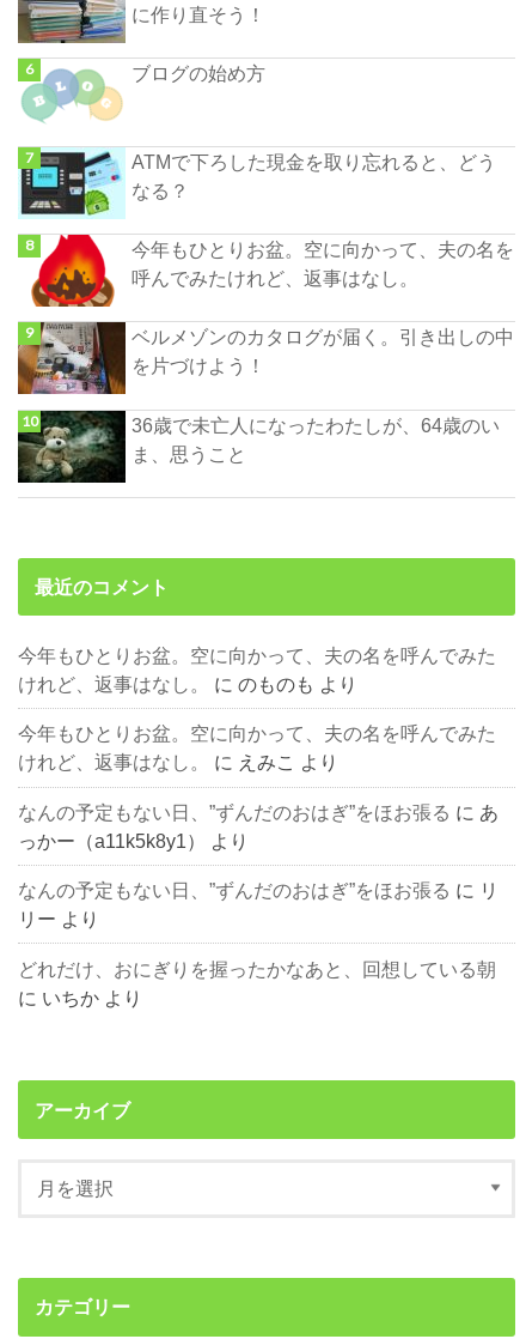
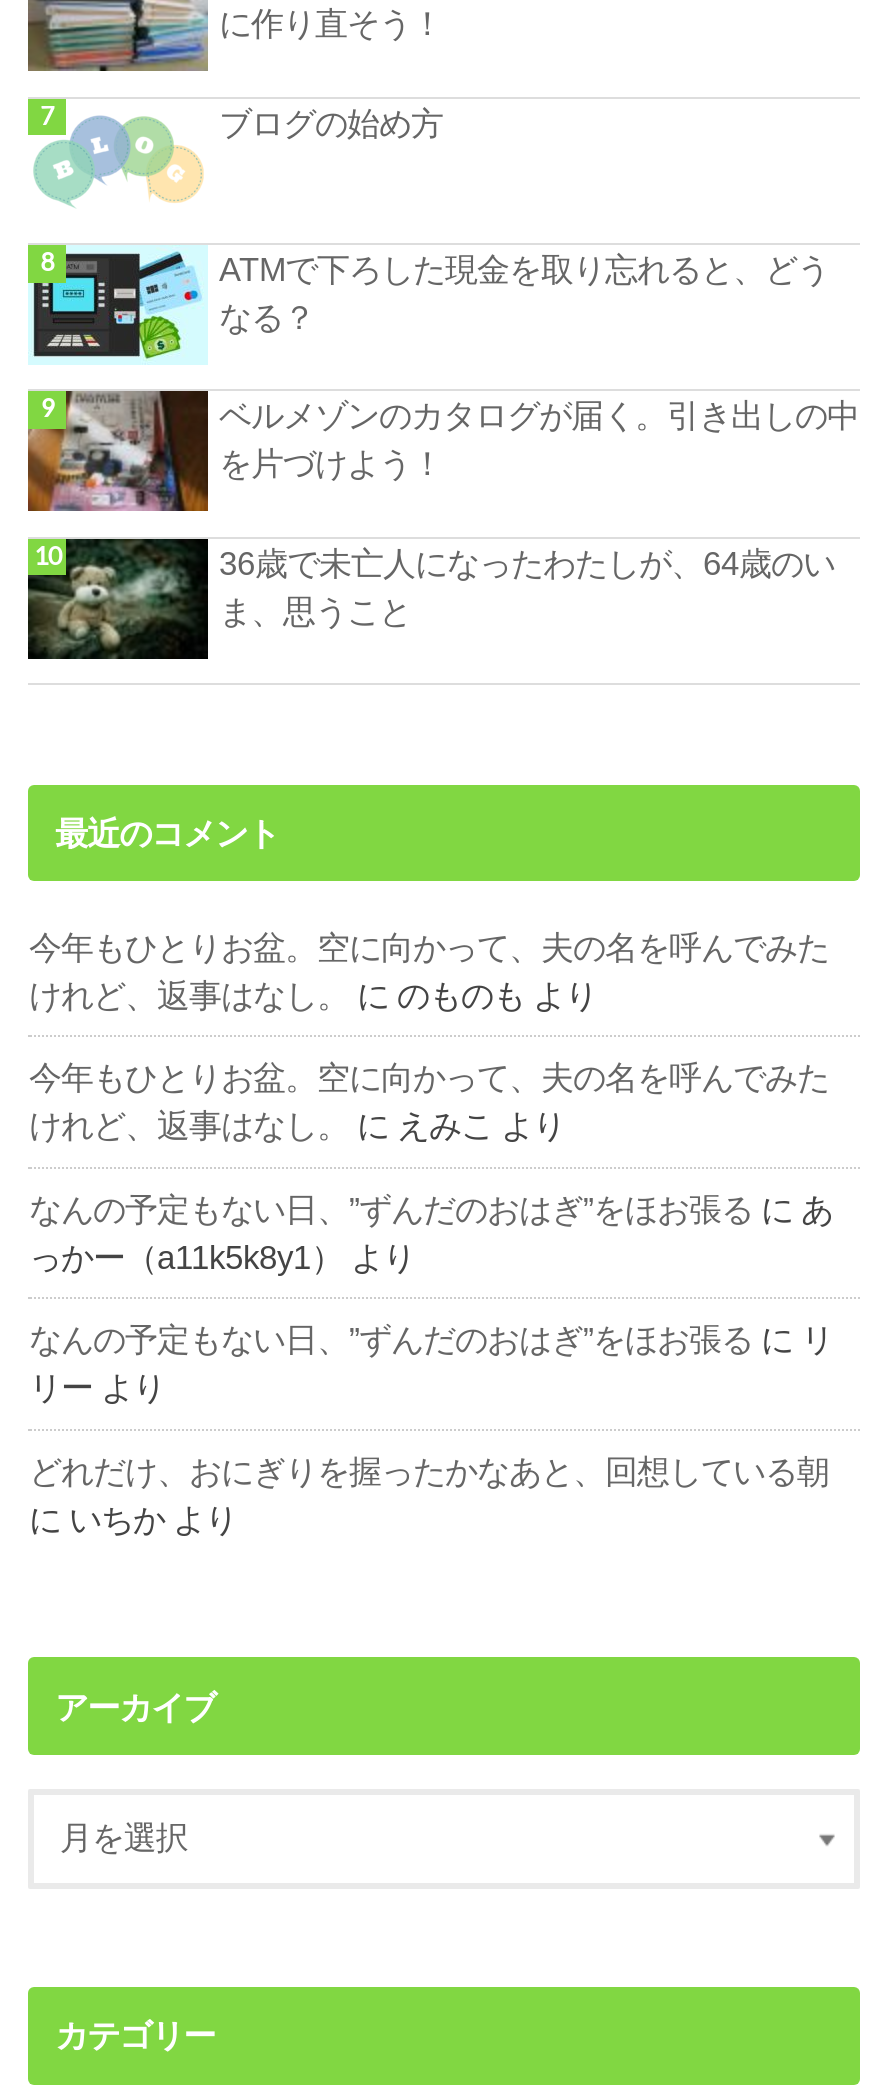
[19,234,515,308] [image] | 今年もひとりお盆。空に向かって、夫の名を | 呼んでみたけれど、返事はなし。 -> none

